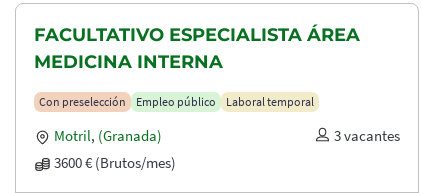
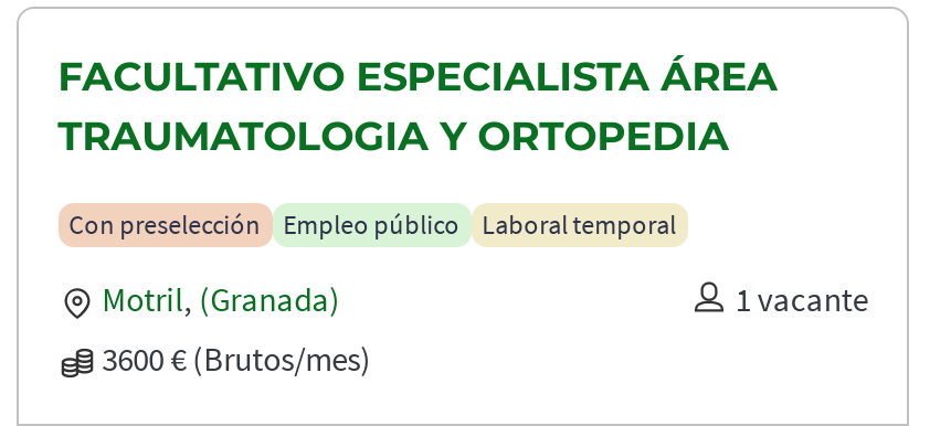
[34,51,223,73] MEDICINA INTERNA -> [58,113,729,161] TRAUMATOLOGIA Y ORTOPEDIA
[334,126,400,145] 3 vacantes -> [735,278,868,320] 1 vacante

